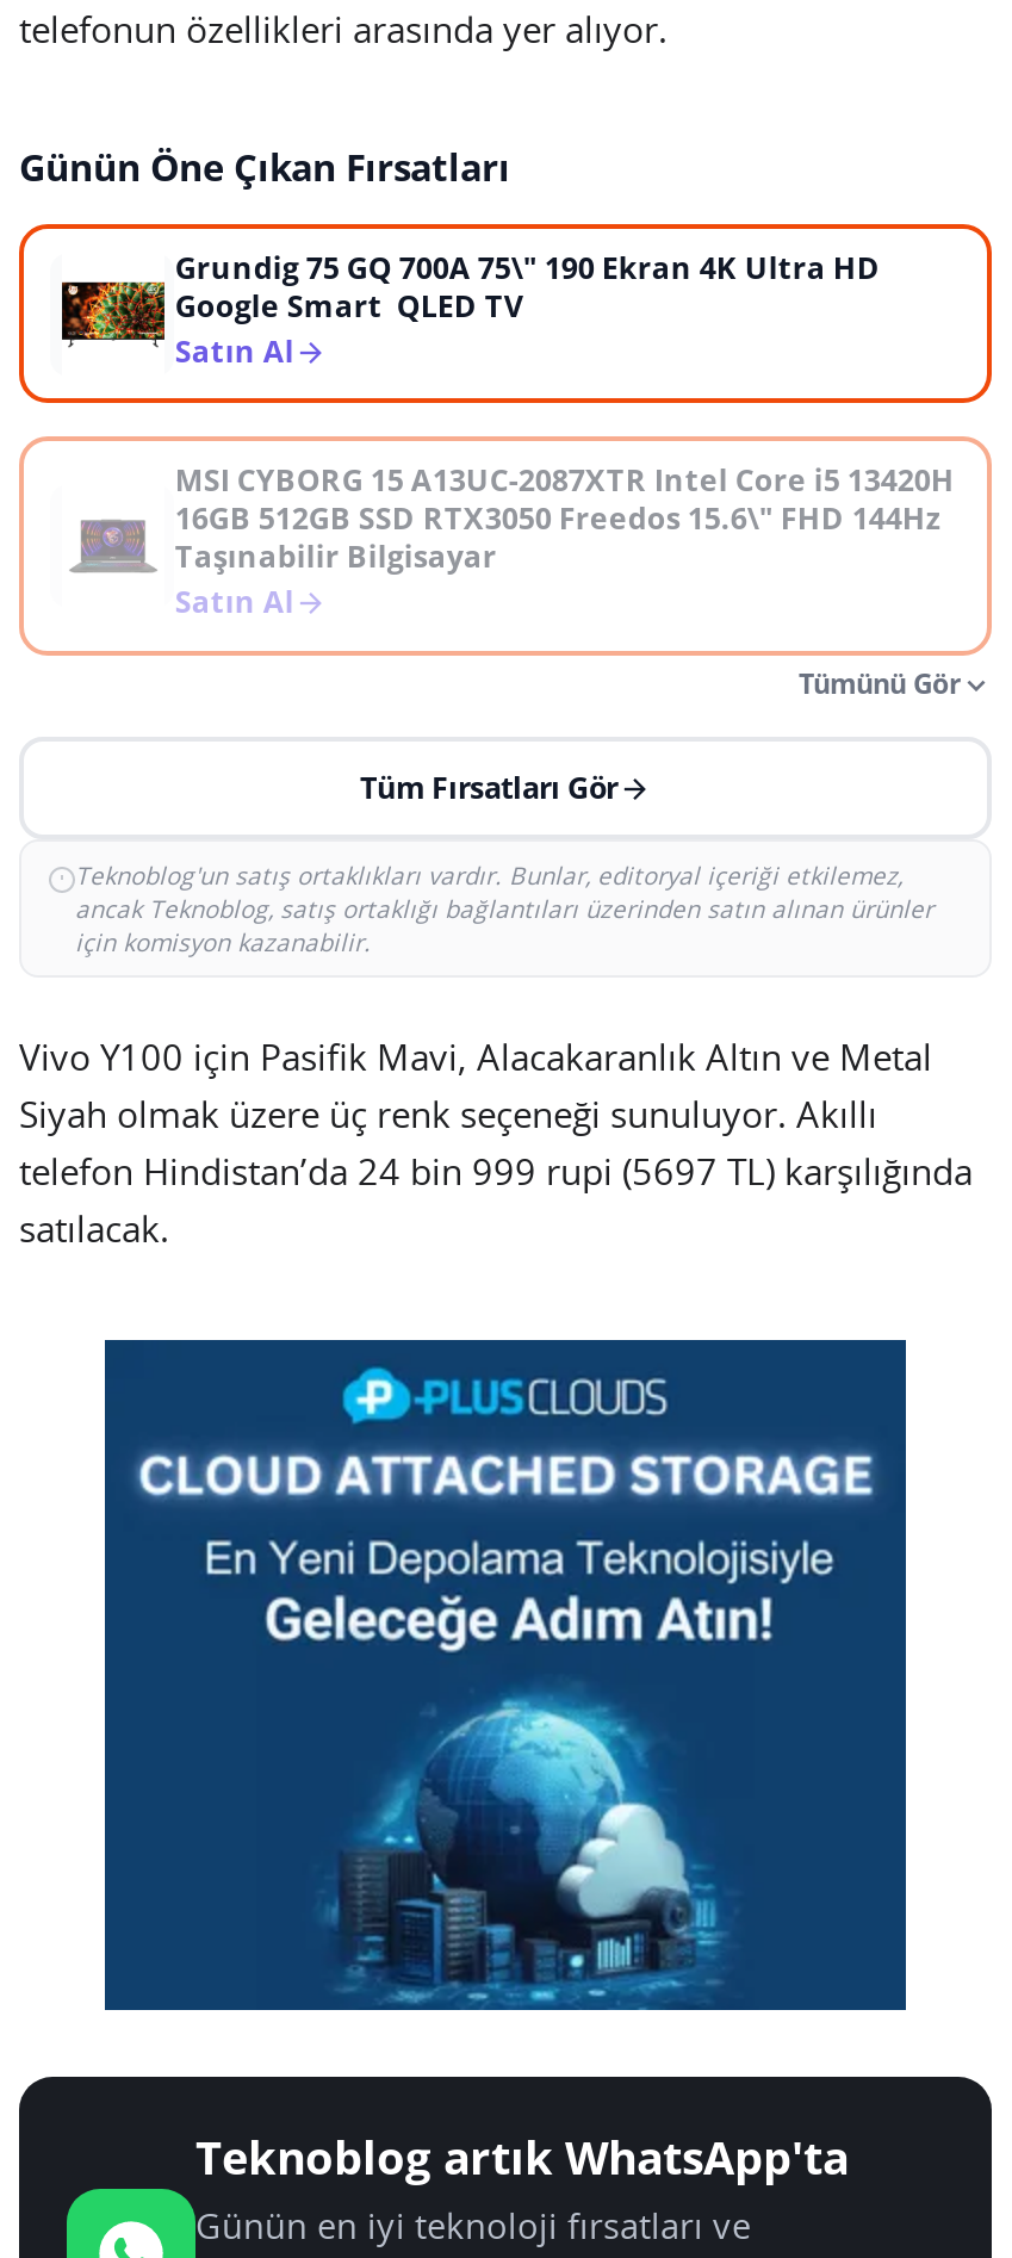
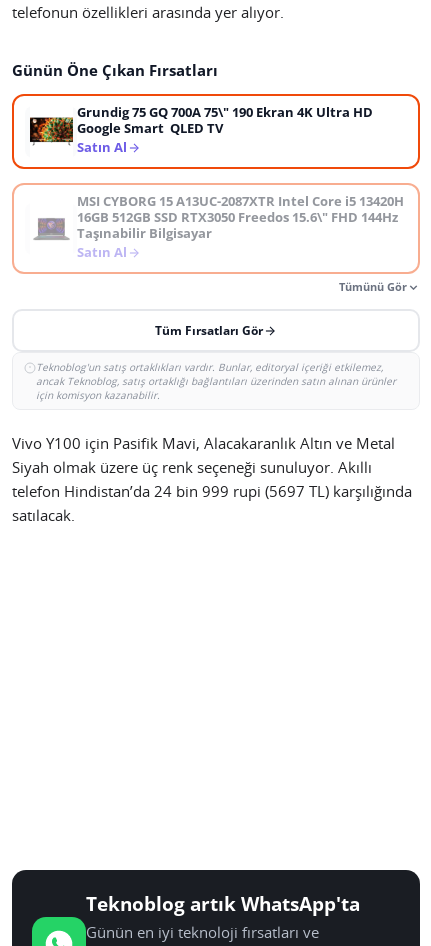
[103,1338,908,2012] [image] -> none

